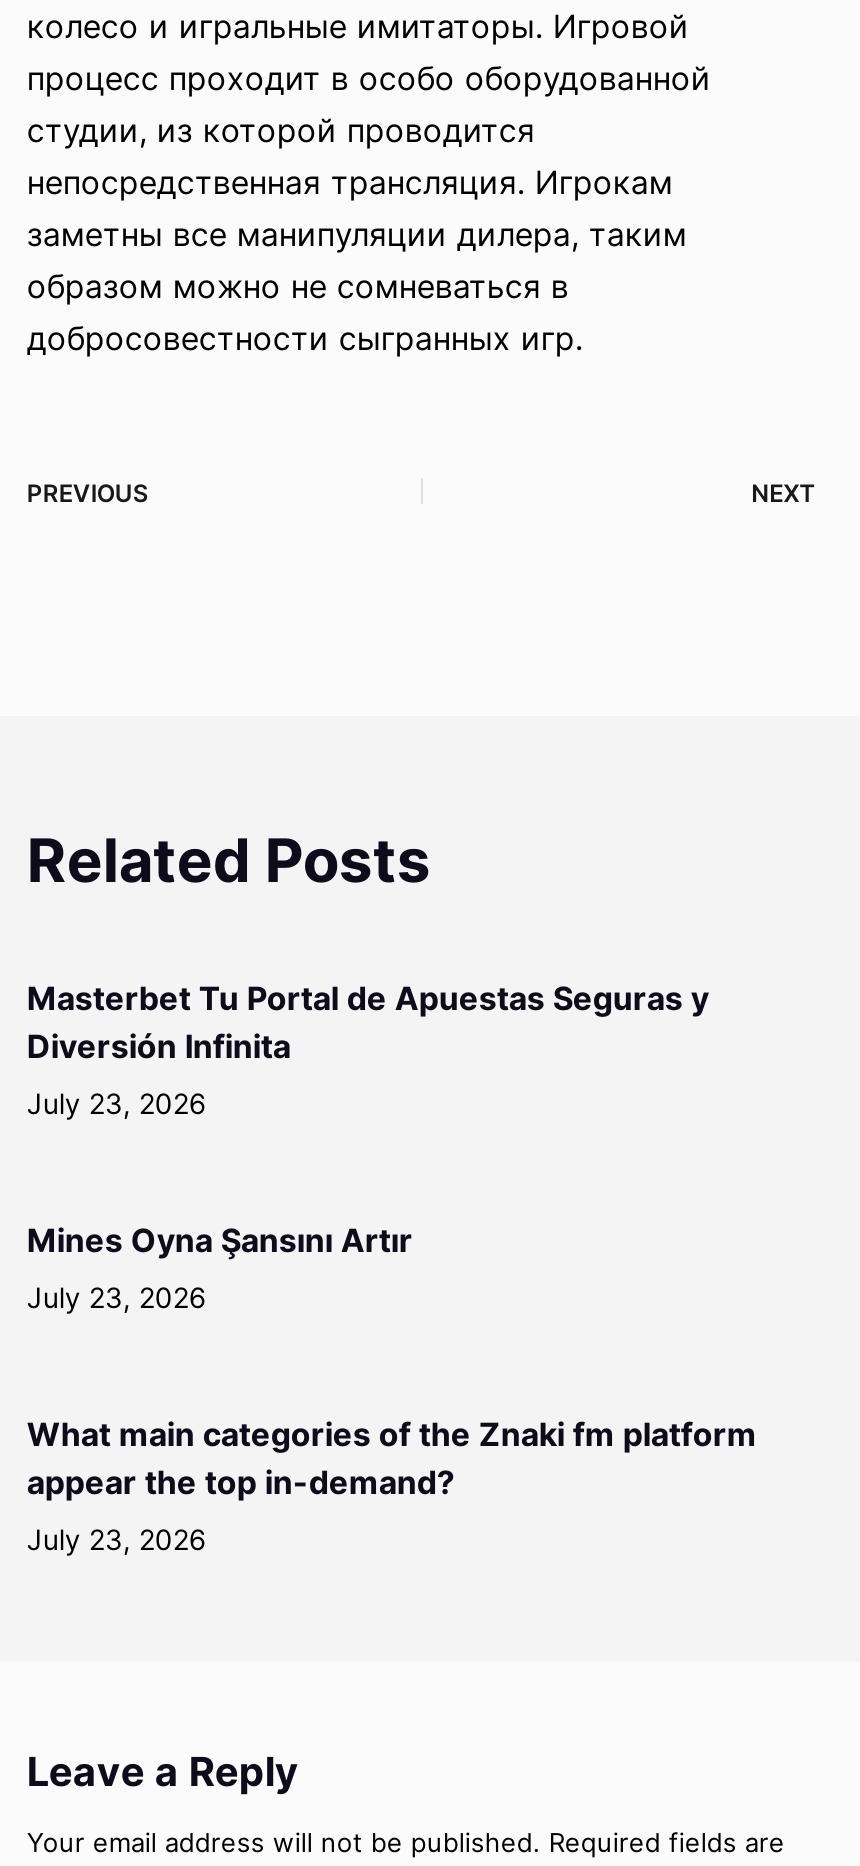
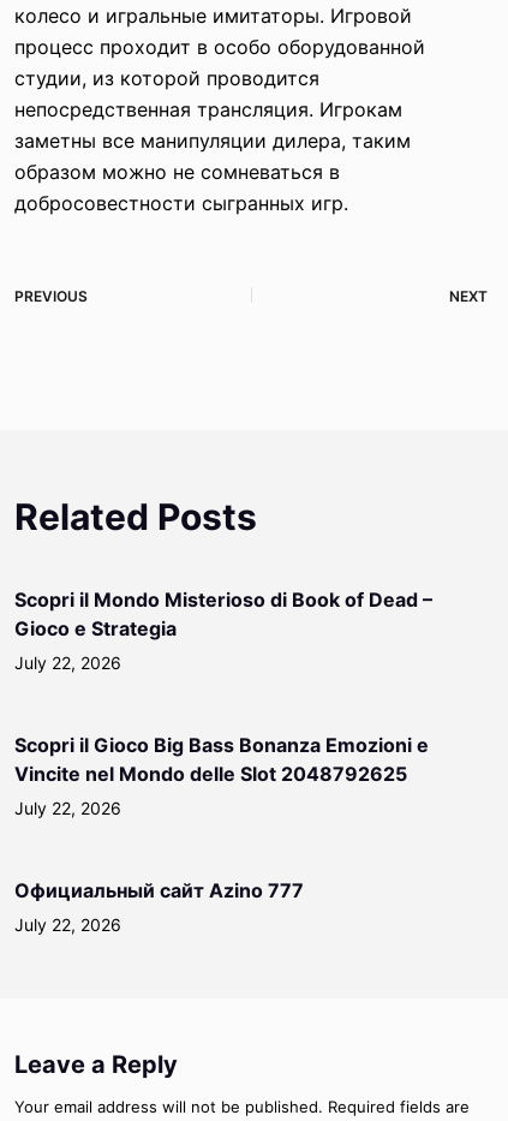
[27,978,709,1066] Masterbet Tu Portal de Apuestas Seguras y | Diversión Infinita -> [14,588,432,641] Scopri il Mondo Misterioso di Book of Dead – | Gioco e Strategia
[27,1086,207,1120] July 23, 2026 -> [14,653,121,673] July 22, 2026
[27,1220,413,1260] Mines Oyna Şansını Artır -> [14,733,429,786] Scopri il Gioco Big Bass Bonanza Emozioni e | Vincite nel Mondo delle Slot 2048792625
[27,1280,207,1314] July 23, 2026 -> [14,798,121,818] July 22, 2026
[27,1414,757,1502] What main categories of the Znaki fm platform | appear the top in-demand? -> [14,879,304,903] Официальный сайт Azino 777
[27,1522,207,1556] July 23, 2026 -> [14,915,121,935] July 22, 2026

